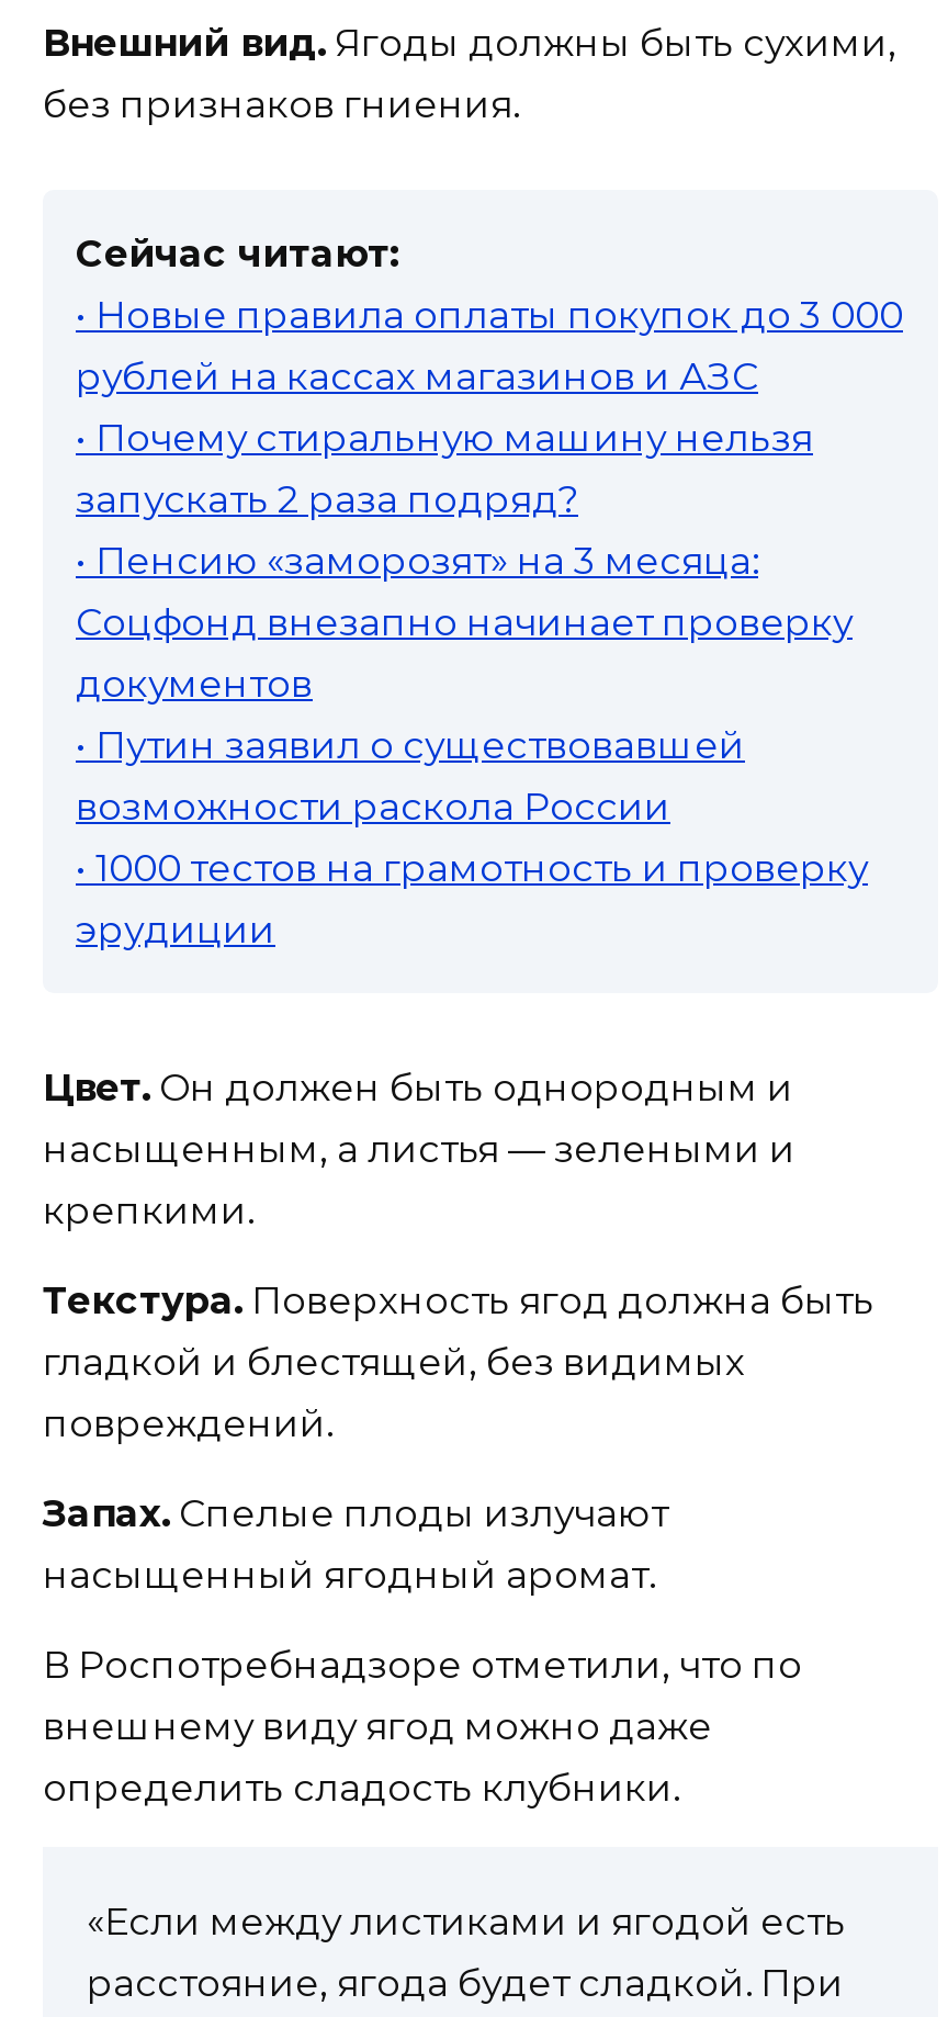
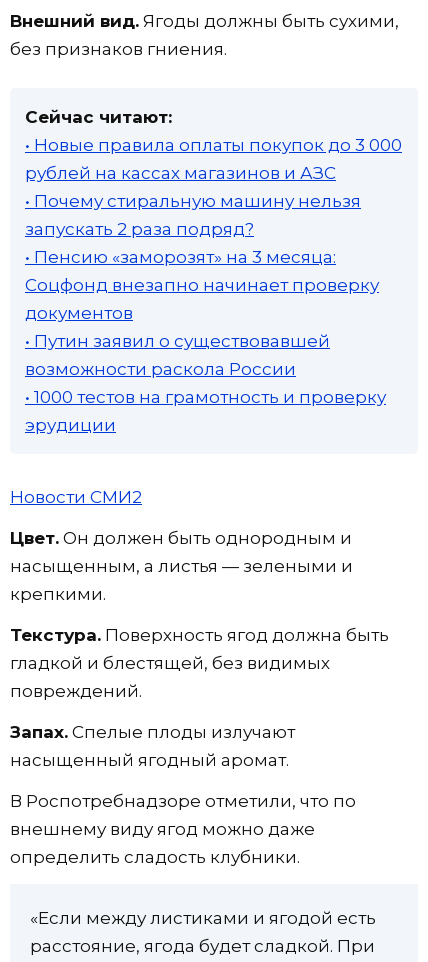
none -> [10,487,142,507] Новости СМИ2

